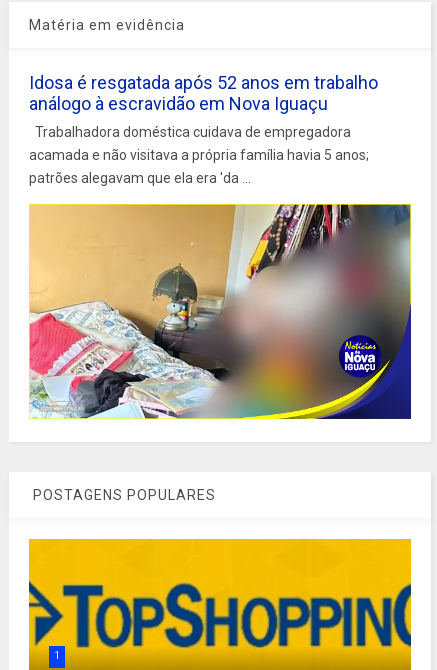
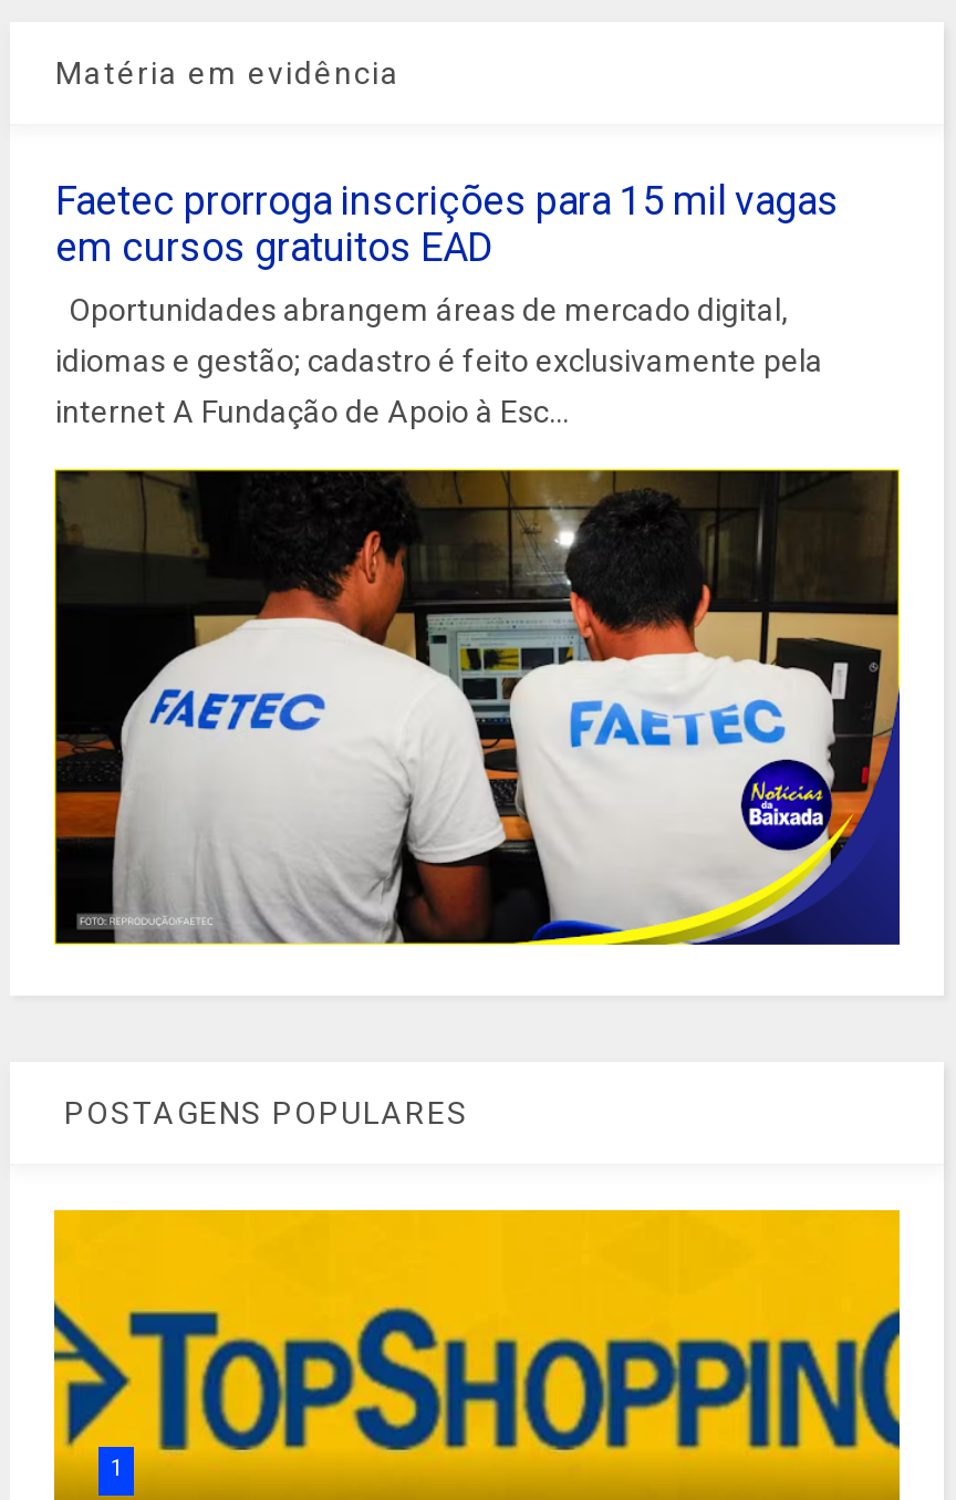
[29,72,378,114] Idosa é resgatada após 52 anos em trabalho | análogo à escravidão em Nova Iguaçu -> [55,177,838,270] Faetec prorroga inscrições para 15 mil vagas | em cursos gratuitos EAD
[29,124,369,186] Trabalhadora doméstica cuidava de empregadora | acamada e não visitava a própria família havia 5 anos; | patrões alegavam que ela era 'da ... -> [55,292,823,430] Oportunidades abrangem áreas de mercado digital, | idiomas e gestão; cadastro é feito exclusivamente pela | internet A Fundação de Apoio à Esc...
[28,204,411,419] [image] -> [52,469,900,945] [image]

